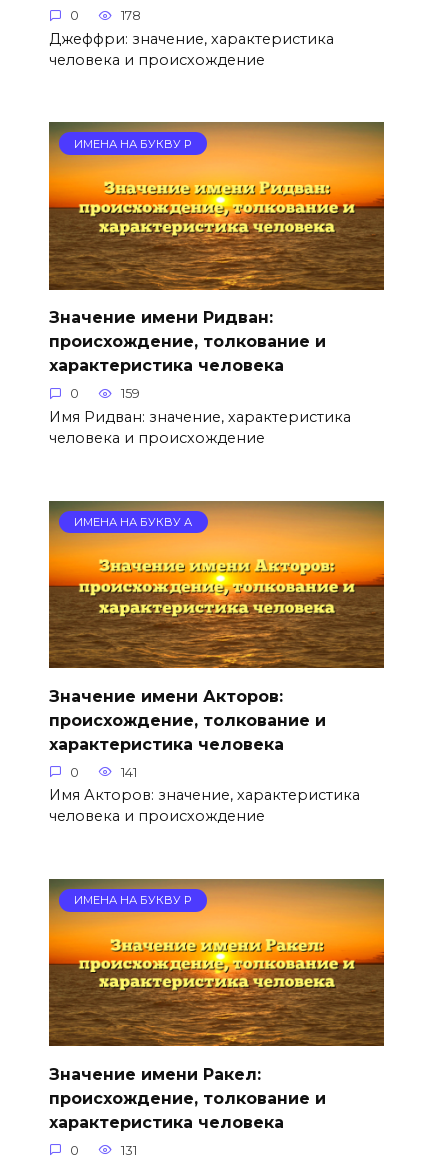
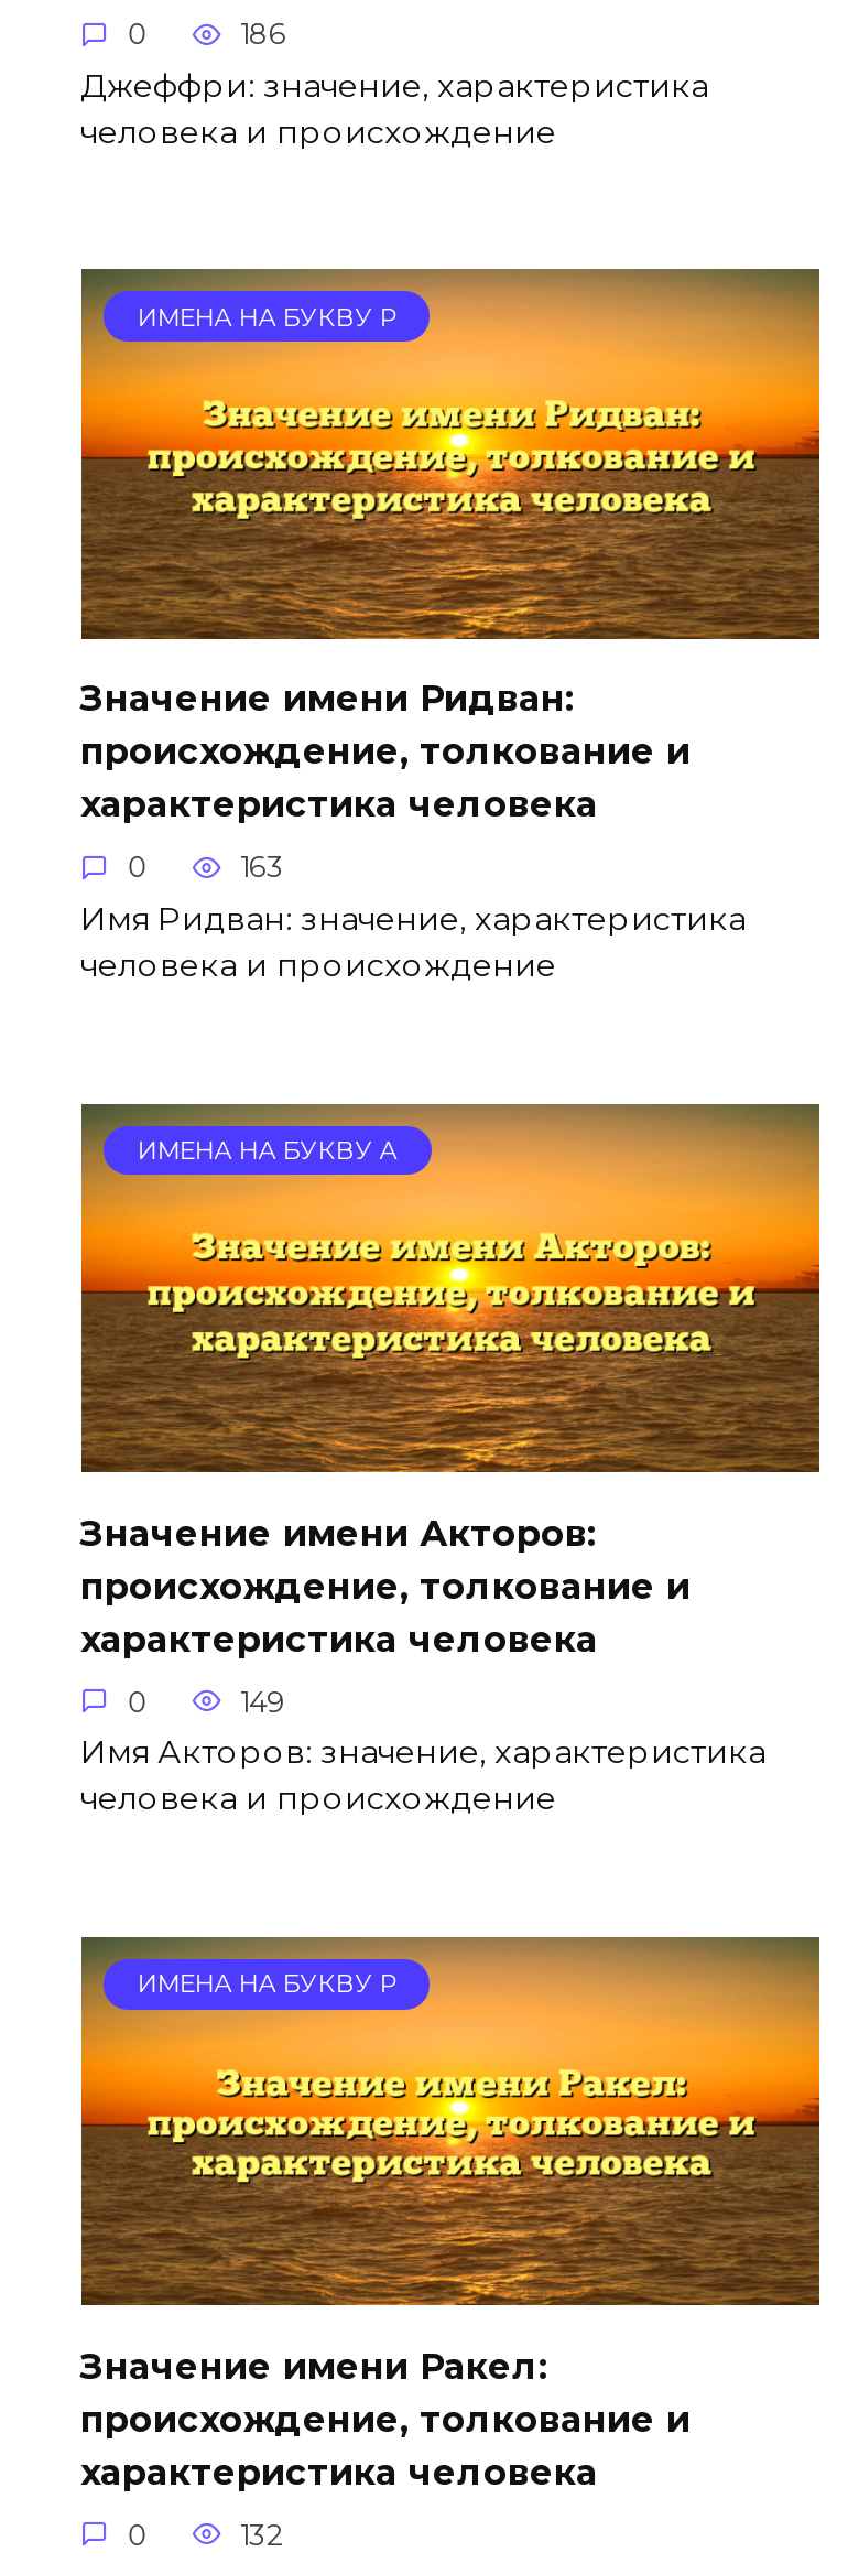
[121,8,141,23] 178 -> [240,18,286,51] 186
[121,386,140,401] 159 -> [240,852,284,885] 163
[121,765,137,780] 141 -> [240,1685,284,1718] 149
[121,1143,137,1158] 131 -> [240,2518,282,2552] 132

